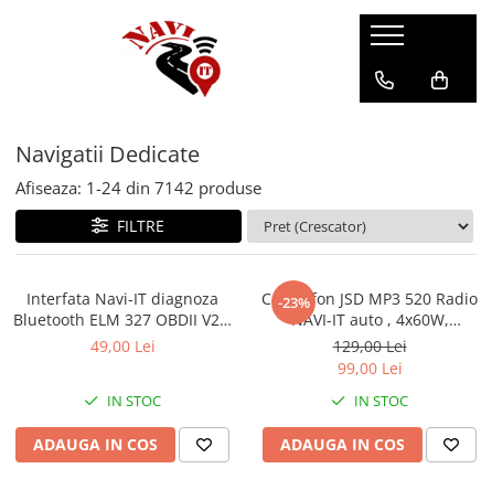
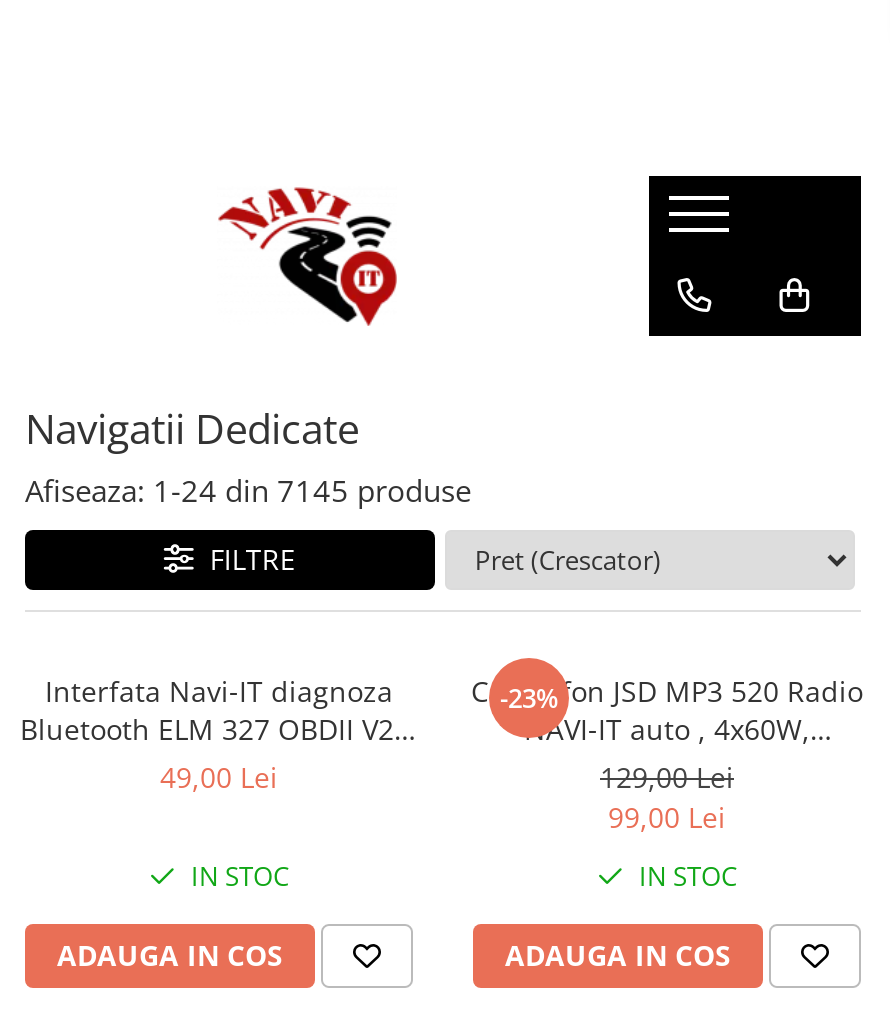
[15,177,261,199] Afiseaza: 1- 24 din 7142 produse -> [25,470,471,510] Afiseaza: 1- 24 din 7145 produse

